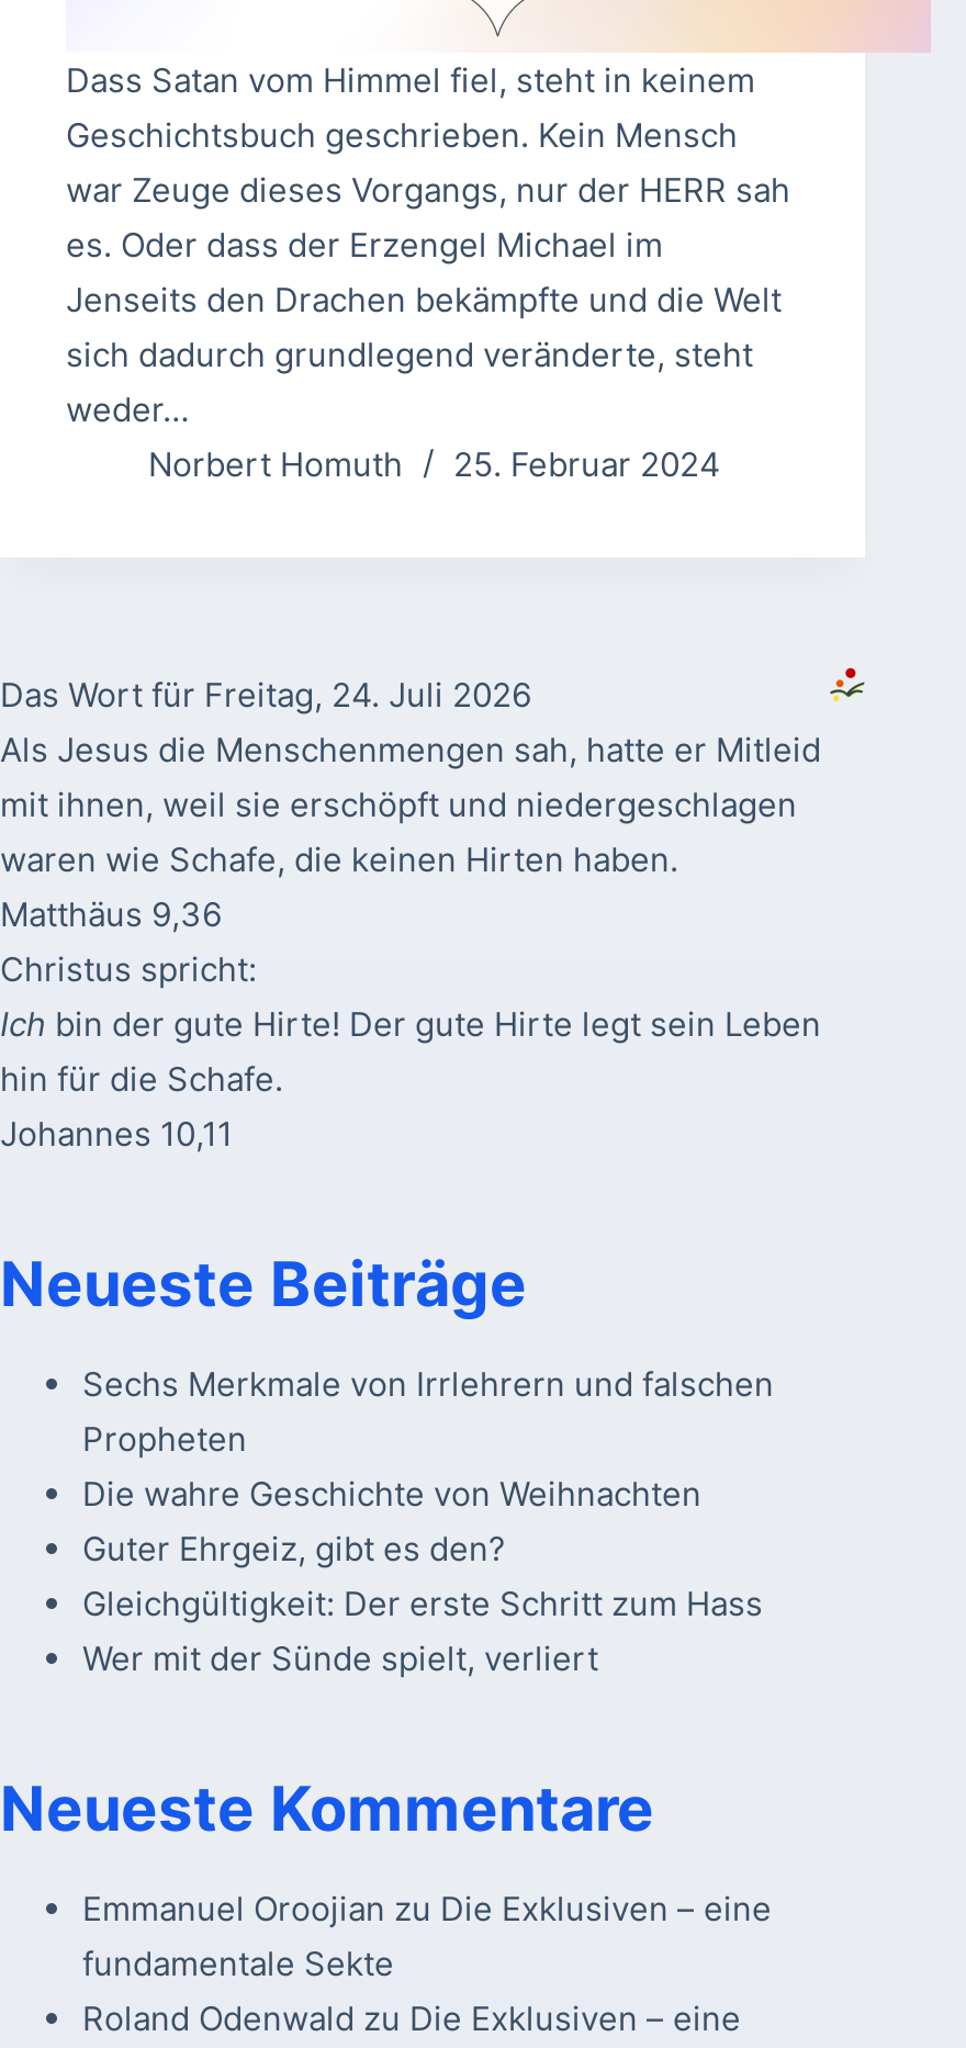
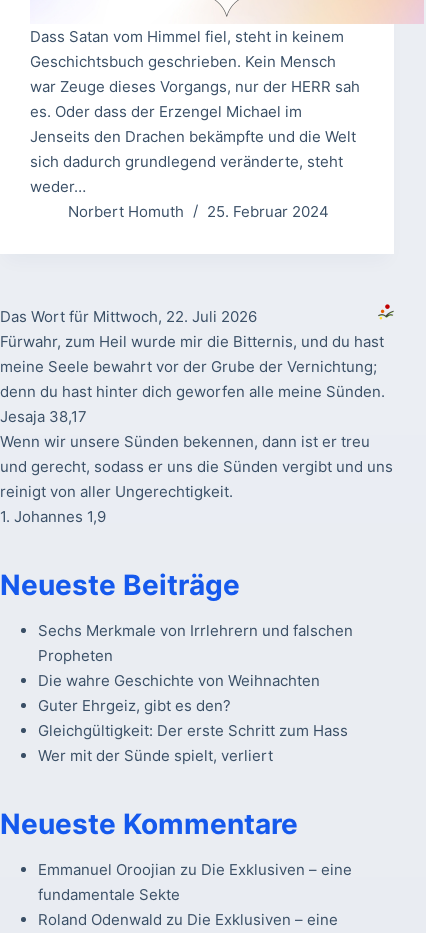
[0,674,821,1155] Das Wort für Freitag, 24. Juli 2026 | Als Jesus die Menschenmengen sah, hatte er Mitleid | mit ihnen, weil sie erschöpft und niedergeschlagen | waren wie Schafe, die keinen Hirten haben. | Matthäus 9,36 | Christus spricht: | Ich bin der gute Hirte! Der gute Hirte legt sein Leben | hin für die Schafe. | Johannes 10,11 -> [0,307,393,526] Das Wort für Mittwoch, 22. Juli 2026 | Fürwahr, zum Heil wurde mir die Bitternis, und du hast | meine Seele bewahrt vor der Grube der Vernichtung; | denn du hast hinter dich geworfen alle meine Sünden. | Jesaja 38,17 | Wenn wir unsere Sünden bekennen, dann ist er treu | und gerecht, sodass er uns die Sünden vergibt und uns | reinigt von aller Ungerechtigkeit. | 1. Johannes 1,9

